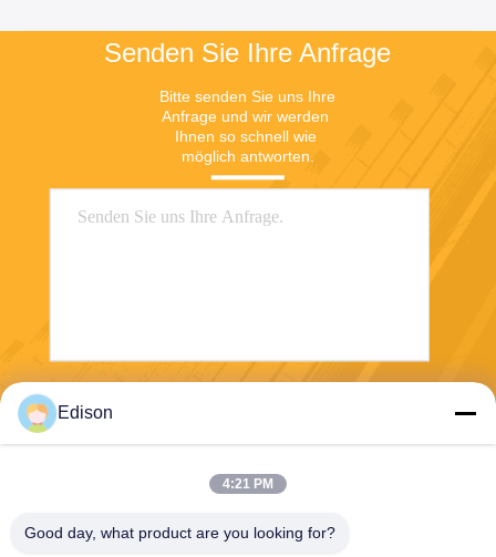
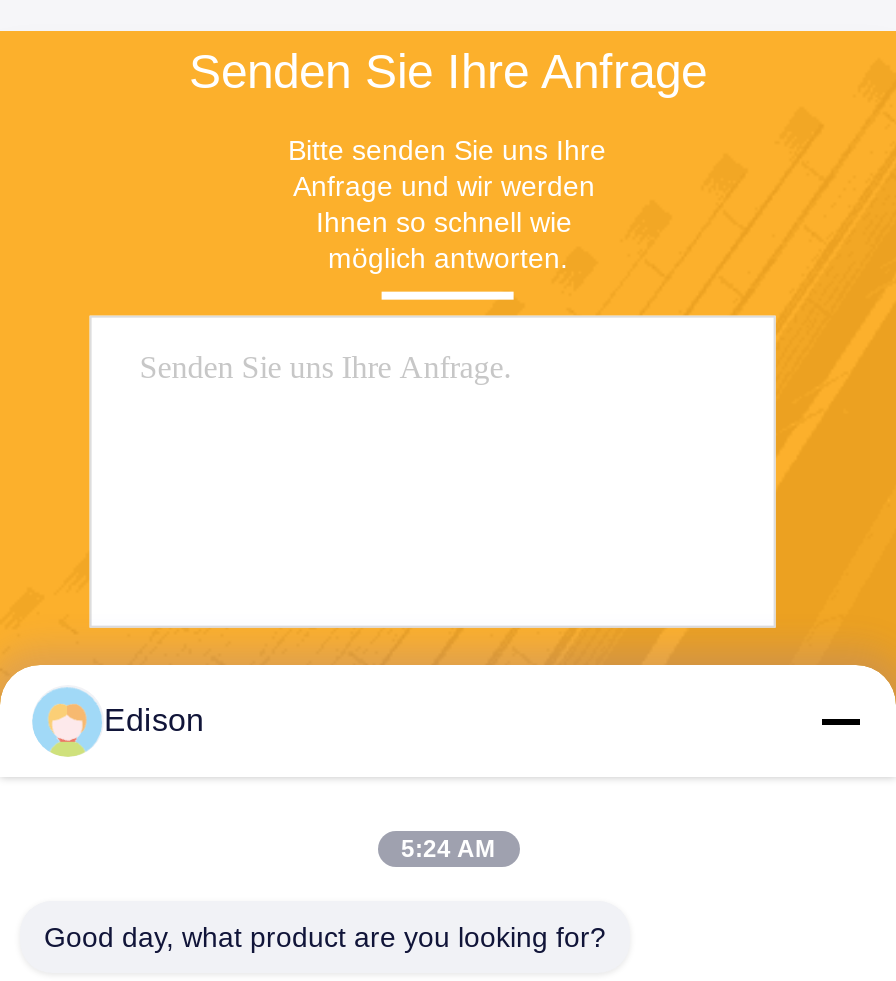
[223,476,273,492] 4:21 PM -> [401,835,495,863] 5:24 AM

